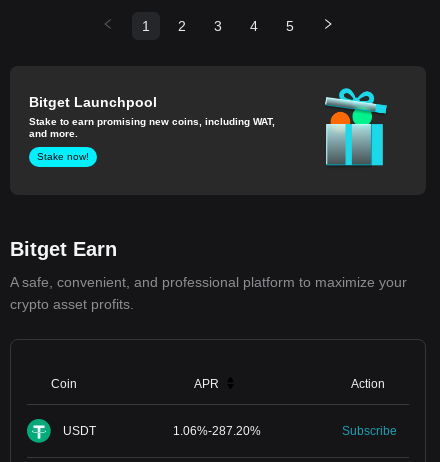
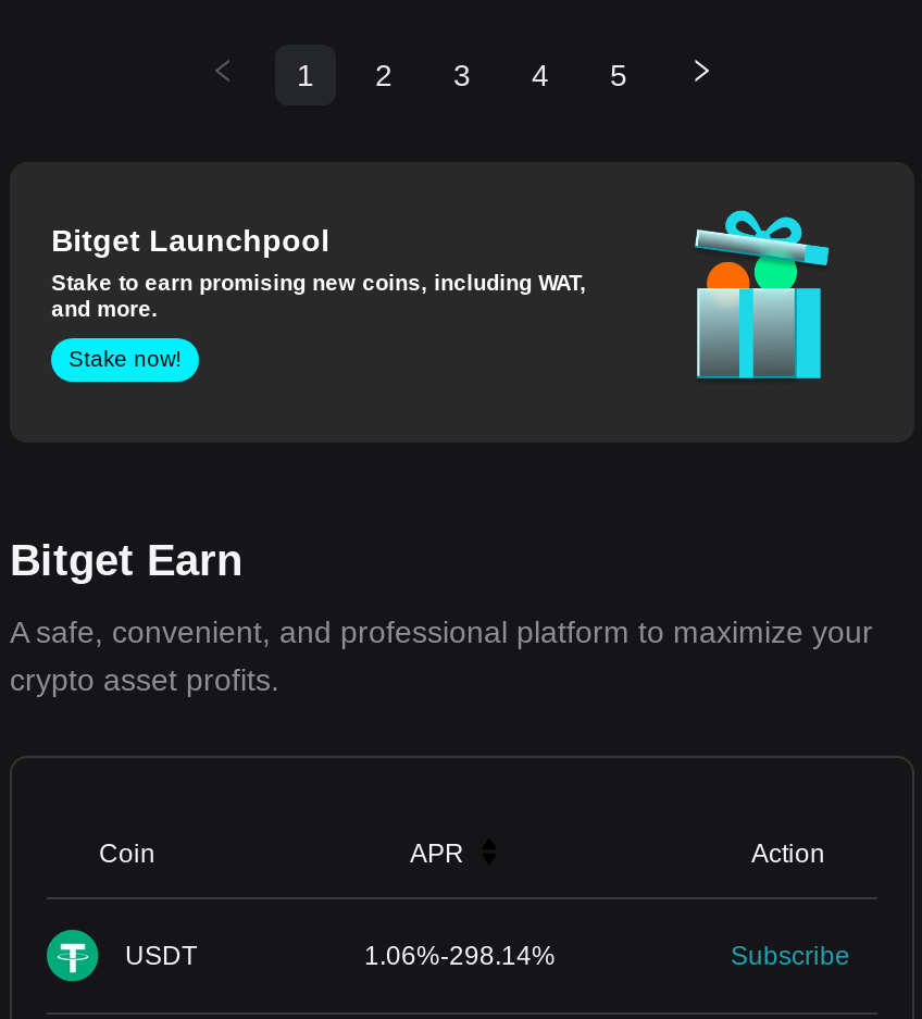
[173,424,261,438] 1.06%-287.20% -> [364,940,556,970] 1.06%-298.14%

